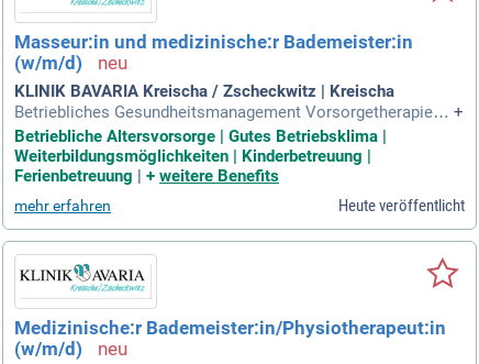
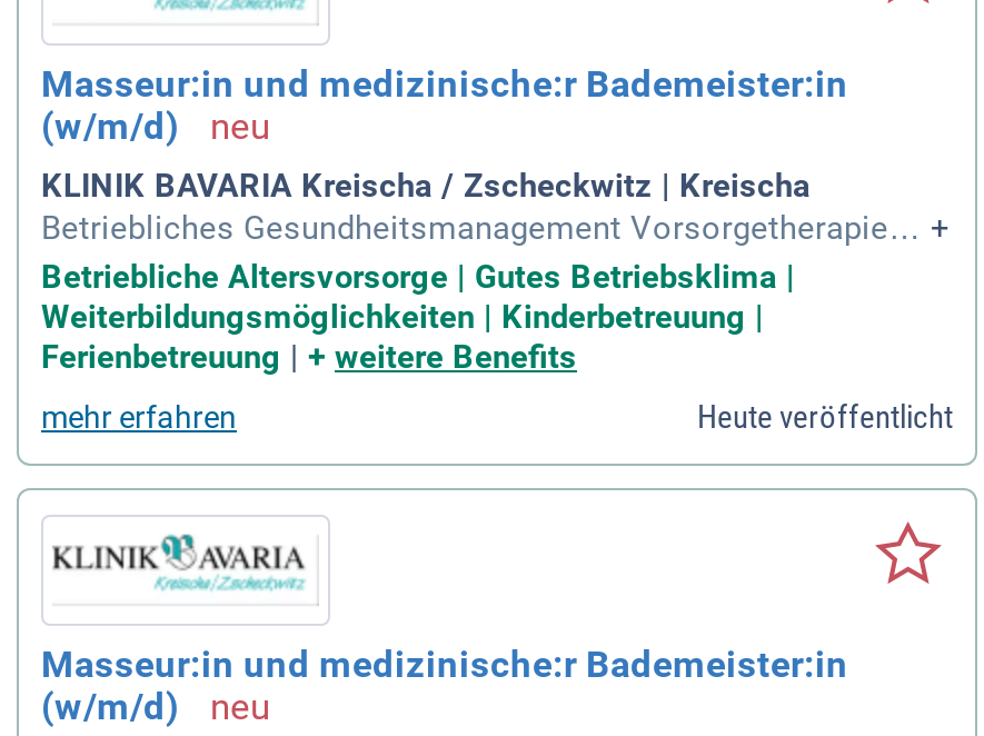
[14,318,446,339] Medizinische:r Bademeister:in/Physiotherapeut:in -> [41,643,848,685] Masseur:in und medizinische:r Bademeister:in

